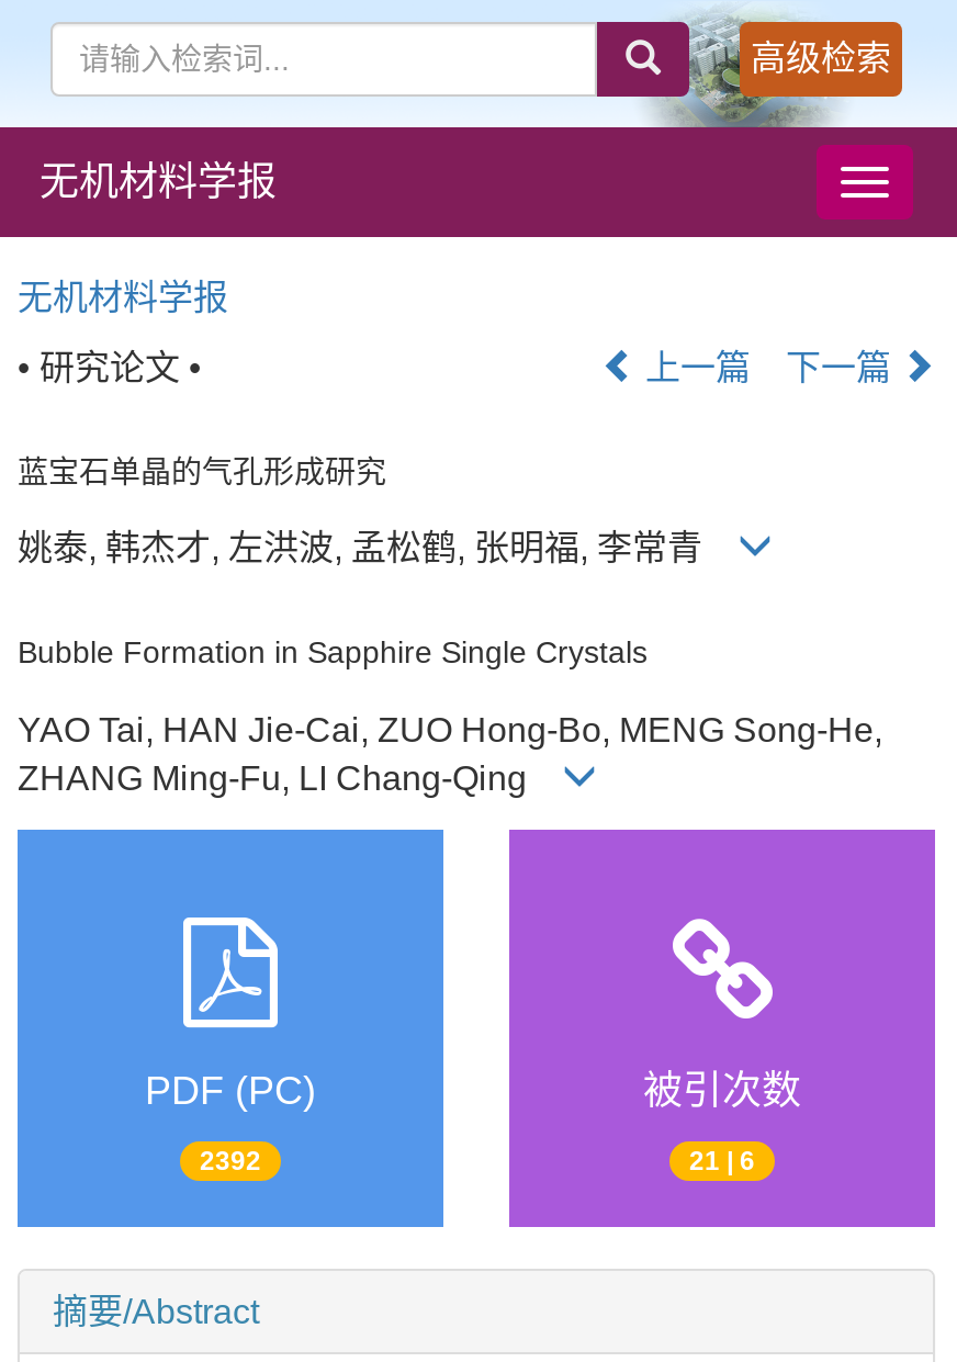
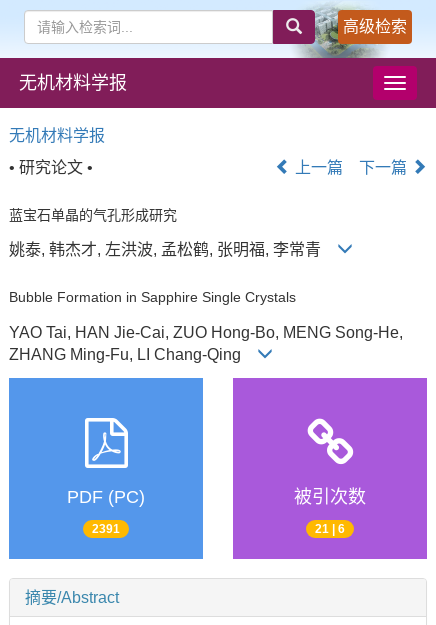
[200,1146,261,1177] 2392 -> [92,522,120,536] 2391

